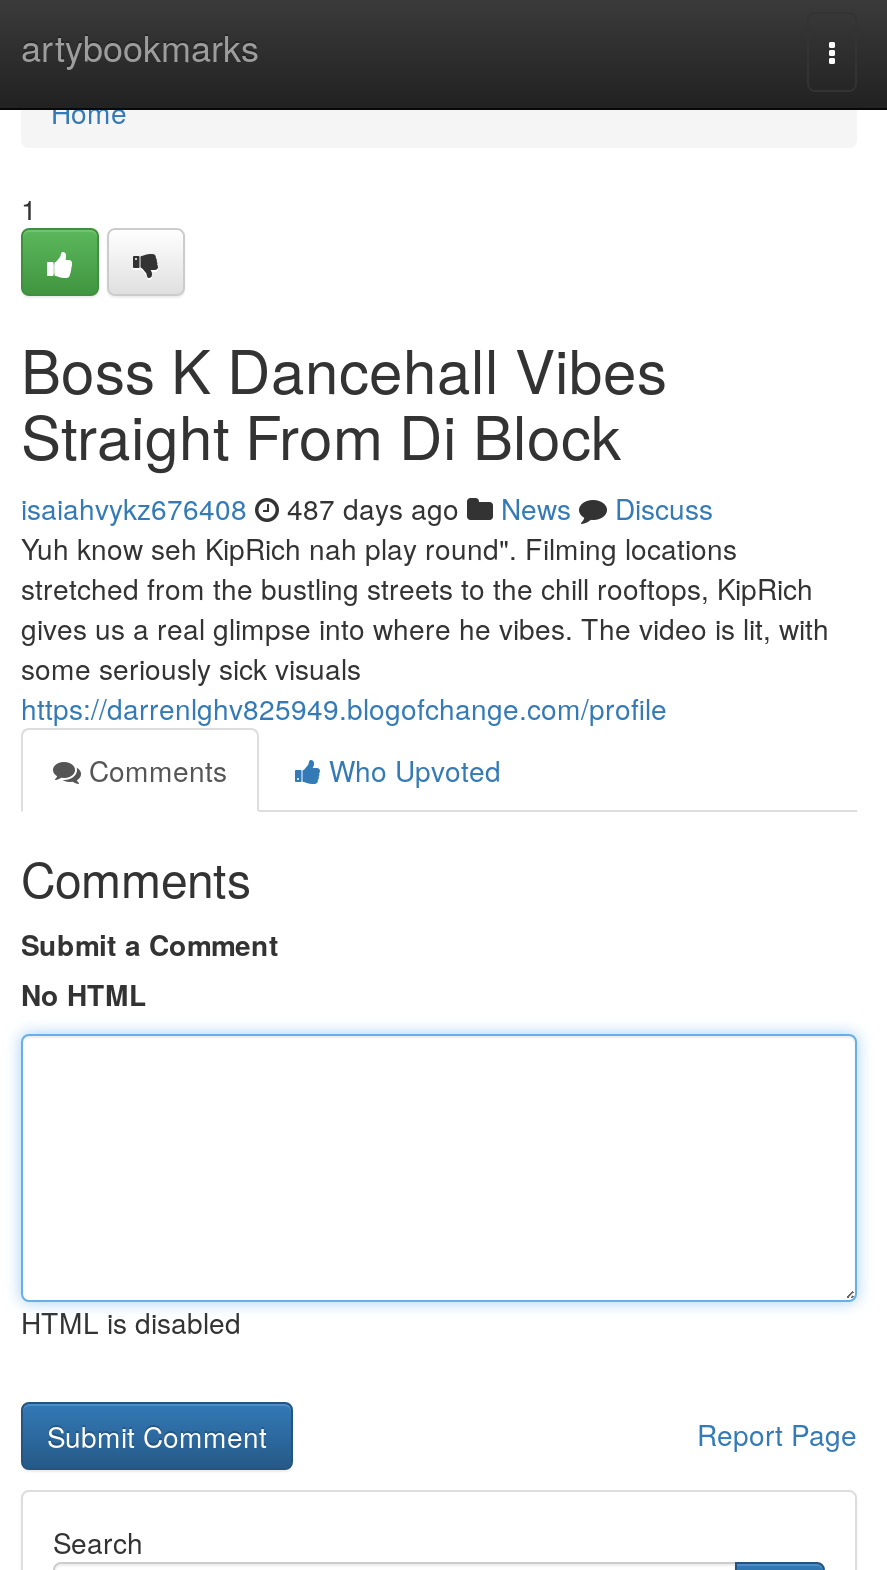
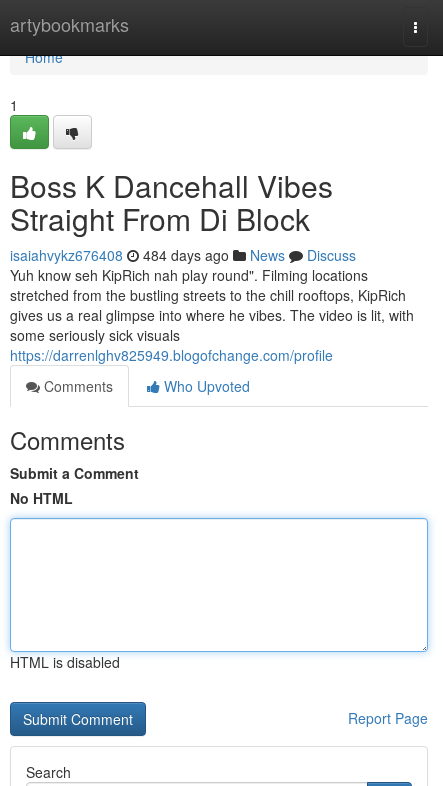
[21,488,713,528] isaiahvykz676408 487 days ago News Discuss -> [10,245,356,265] isaiahvykz676408 484 days ago News Discuss

